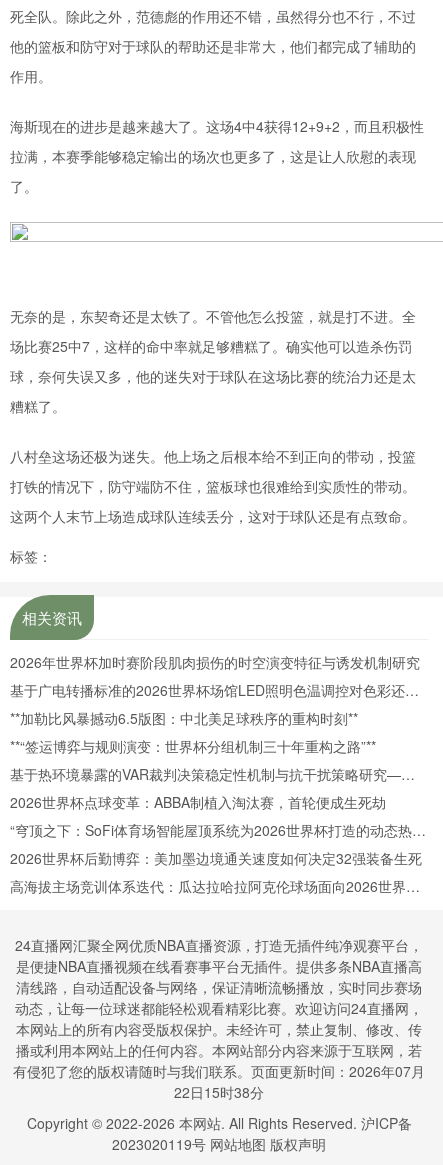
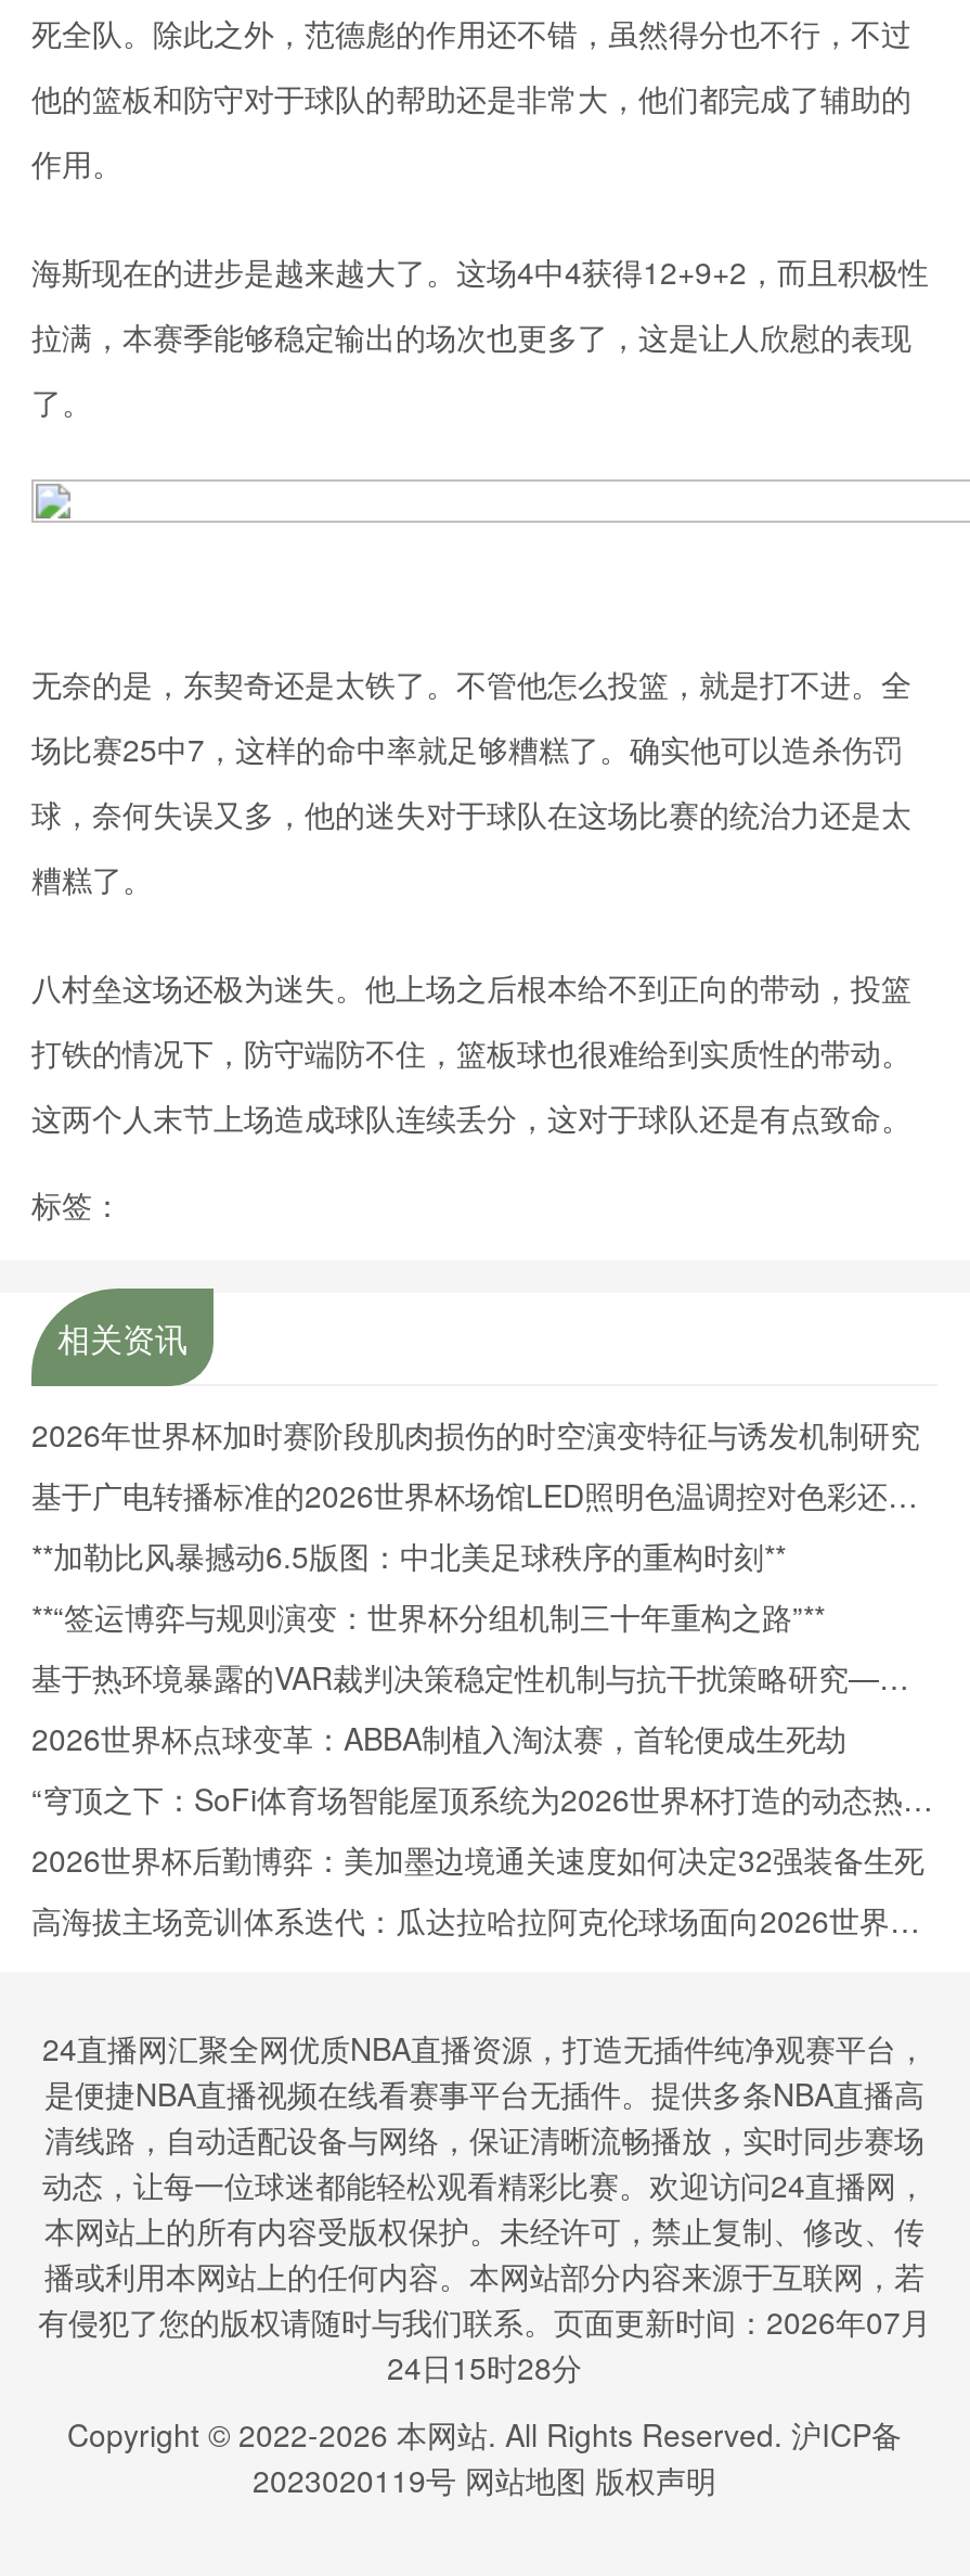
[174,1082,264,1102] 22日15时38分 -> [387,2345,582,2388] 24日15时28分

